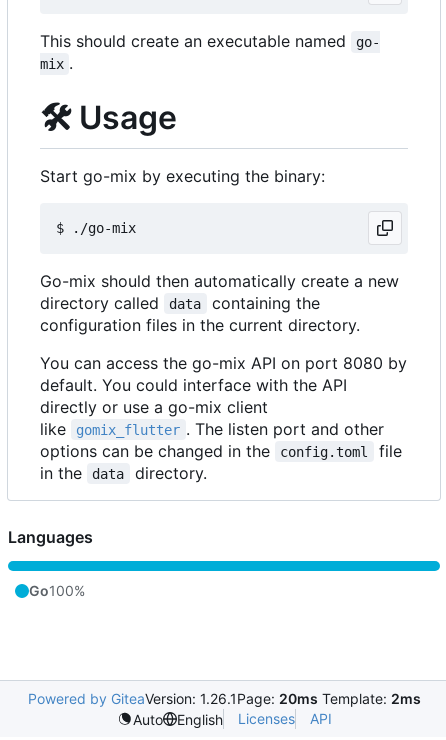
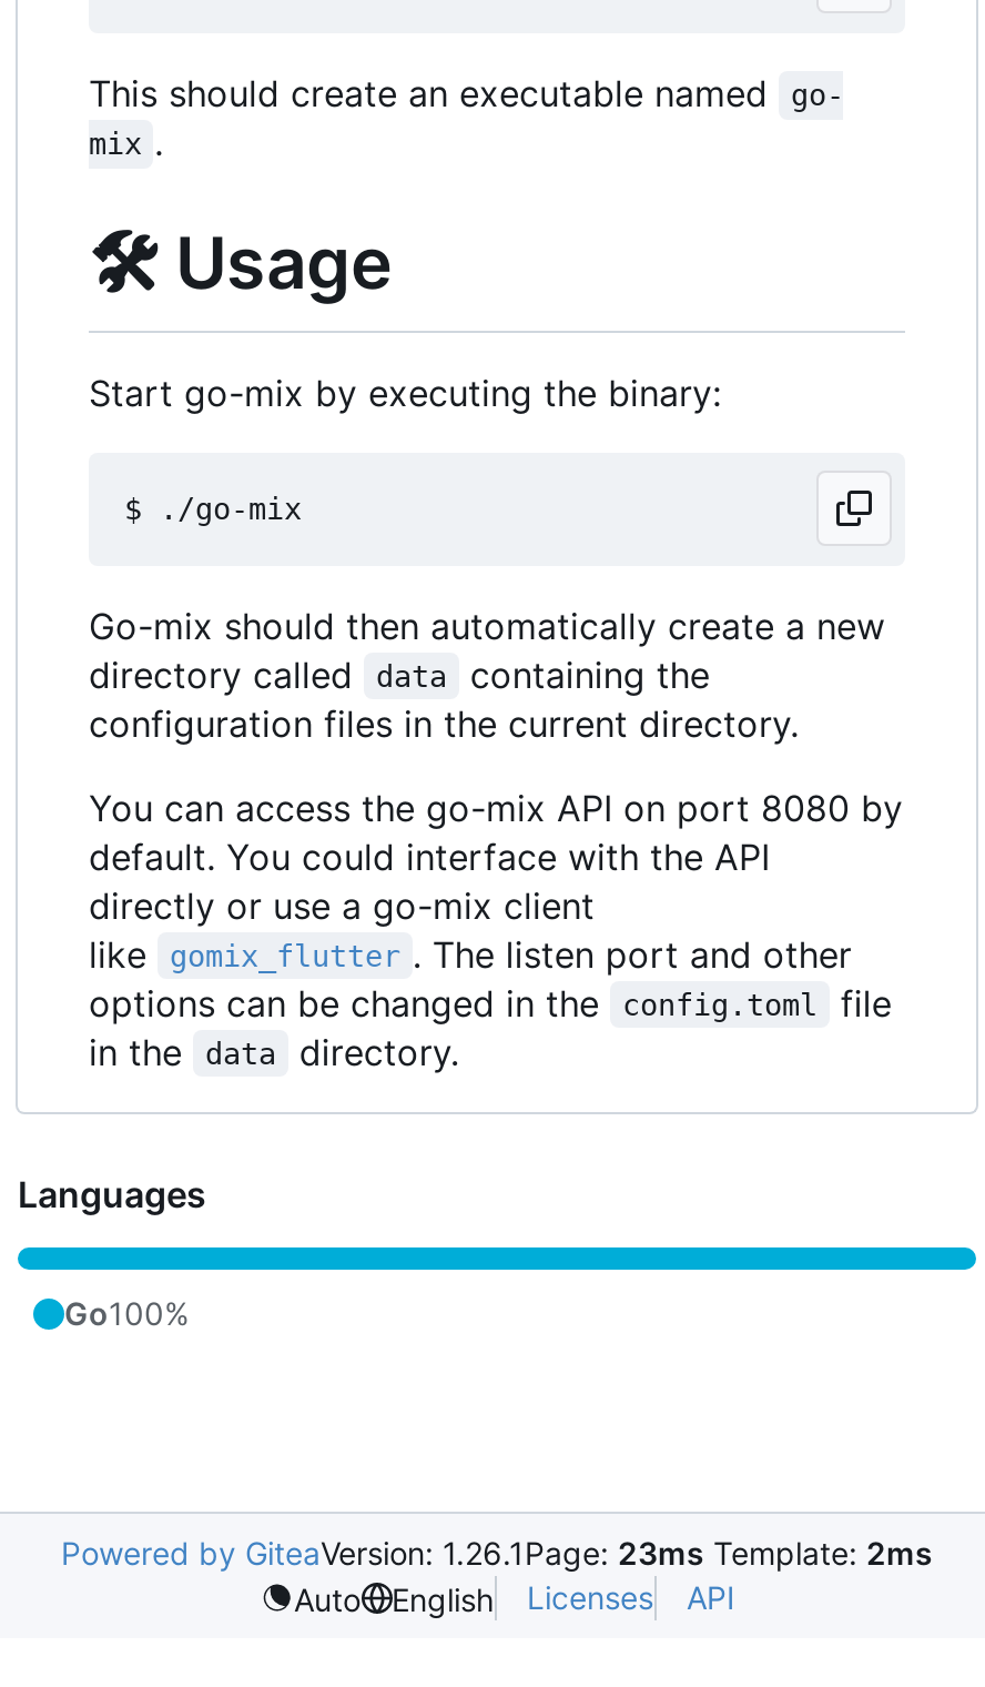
[27,690,420,707] Powered by GiteaVersion: 1.26.1 Page: 20ms Template: 2ms -> [61,1534,933,1572] Powered by GiteaVersion: 1.26.1 Page: 23ms Template: 2ms

